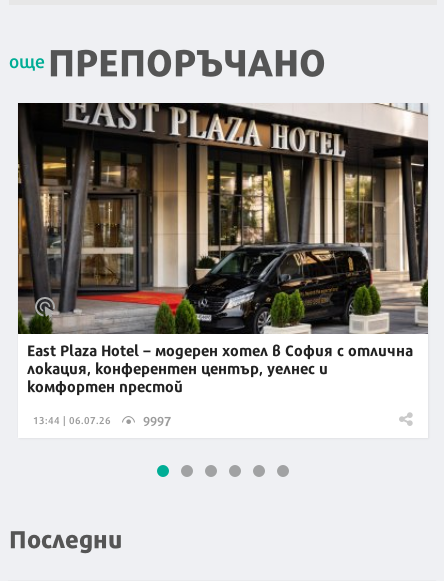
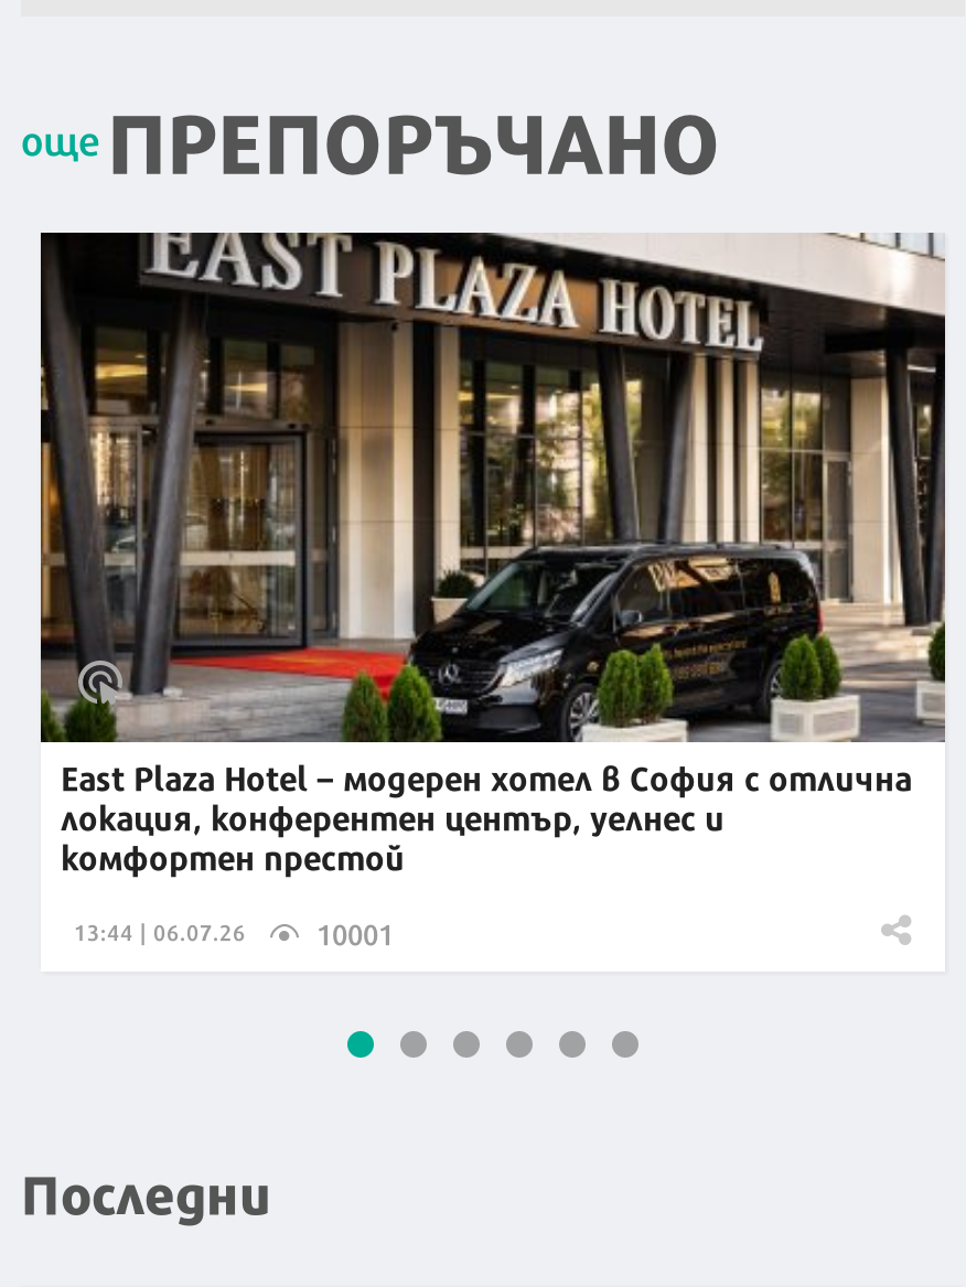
[139,410,172,430] 9997 -> [308,909,394,953] 10001

